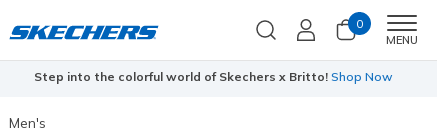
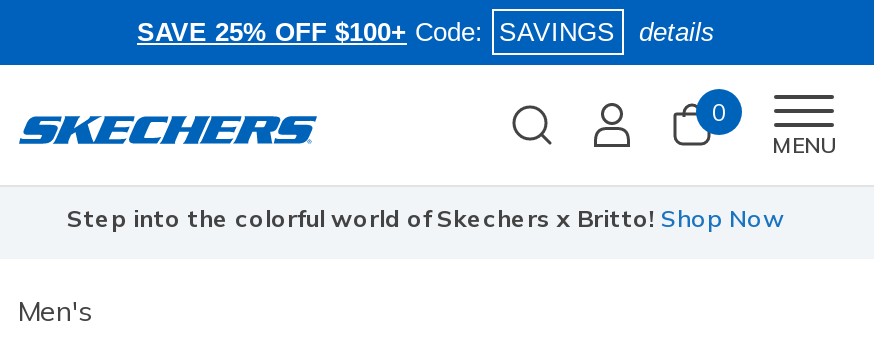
none -> [137,17,715,47] SAVE 25% OFF $100+ Code: SAVINGS | details

